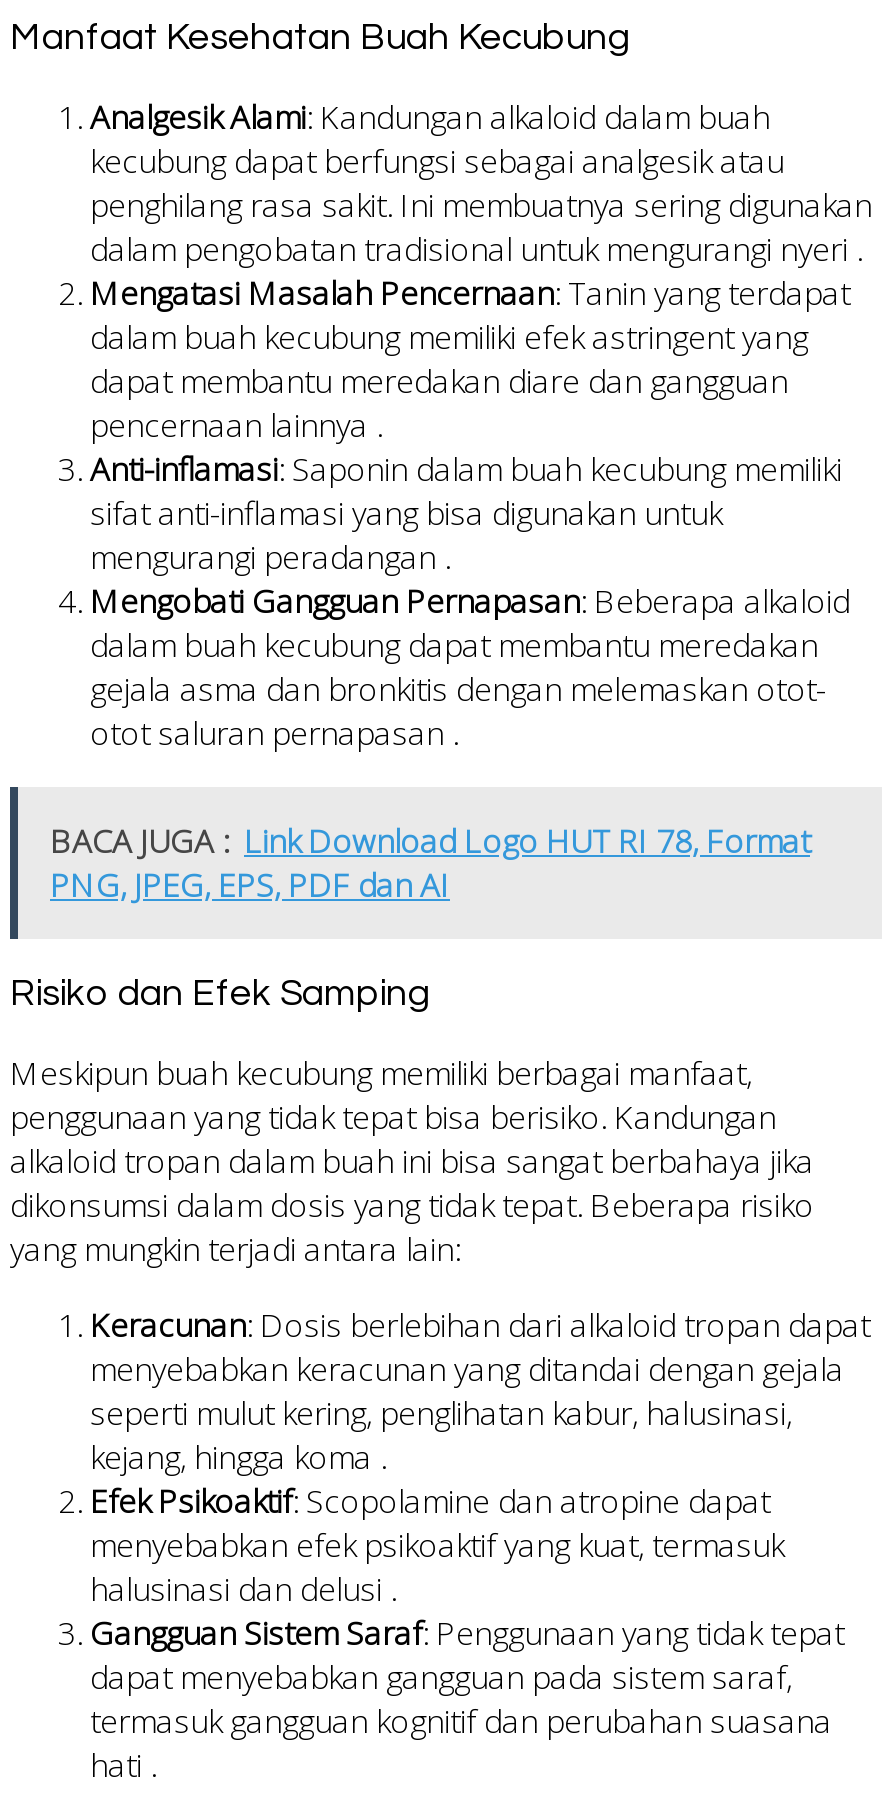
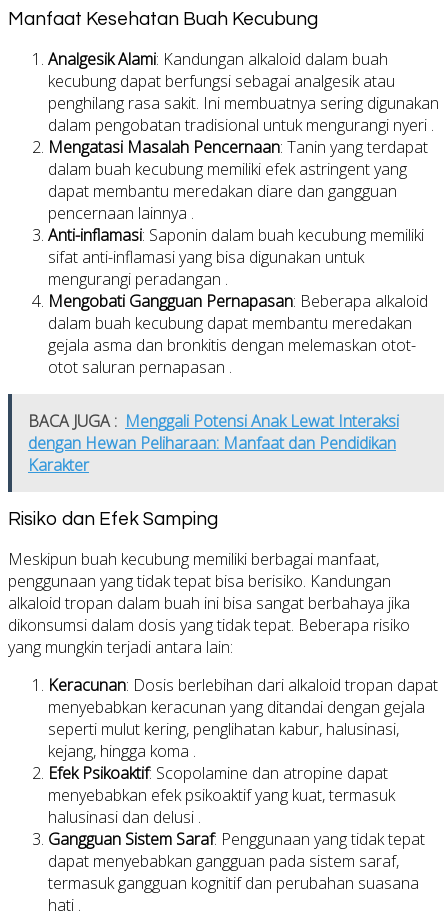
[50,818,810,906] BACA JUGA : Link Download Logo HUT RI 78, Format | PNG, JPEG, EPS, PDF dan AI -> [28,410,399,476] BACA JUGA : Menggali Potensi Anak Lewat Interaksi | dengan Hewan Peliharaan: Manfaat dan Pendidikan | Karakter

